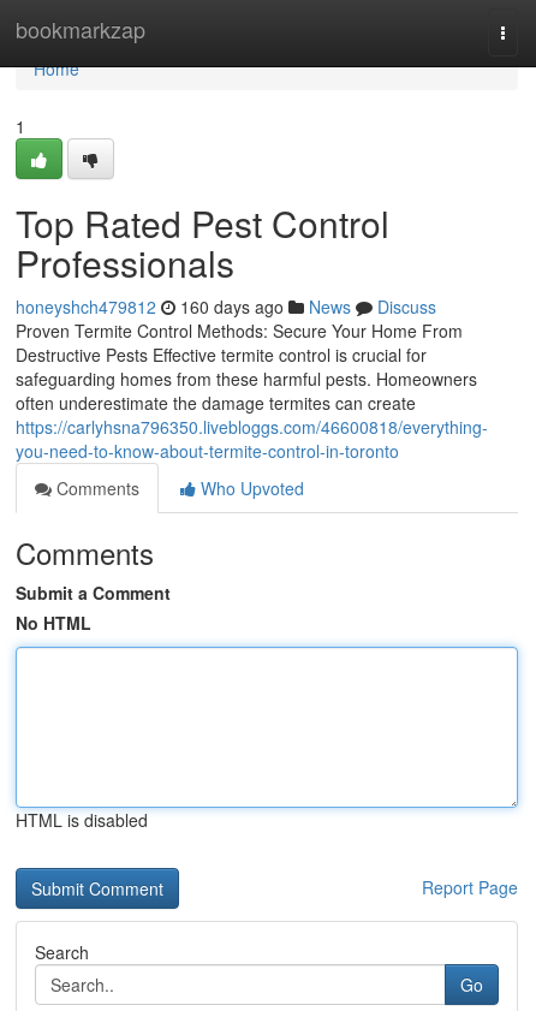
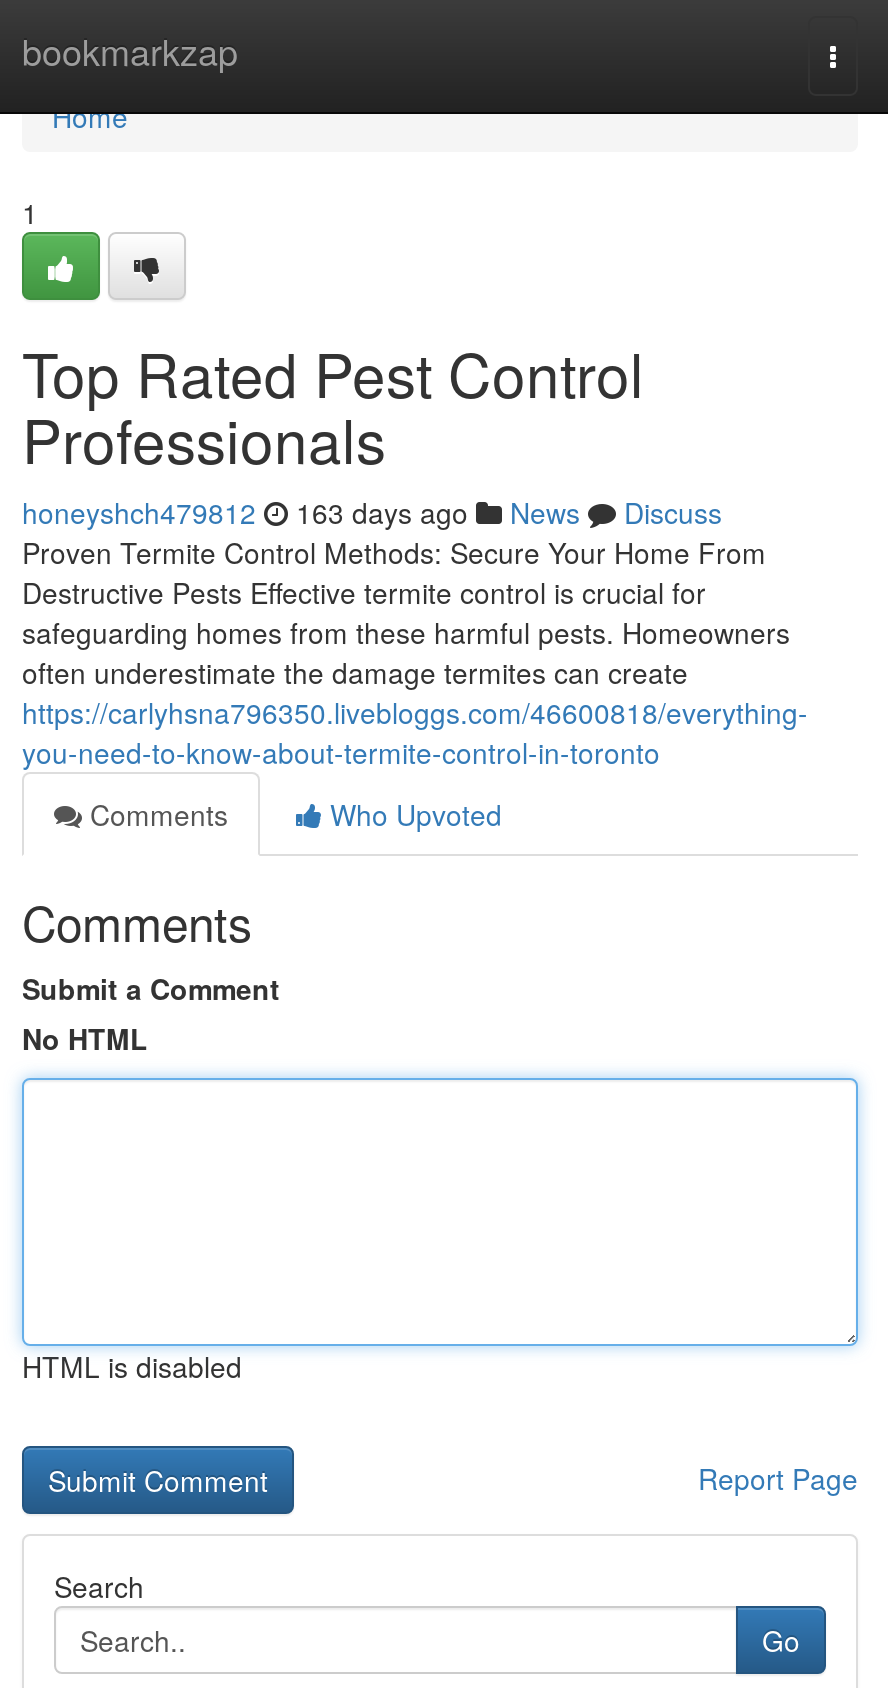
[16,295,436,319] honeyshch479812 160 days ago News Discuss -> [22,492,722,532] honeyshch479812 163 days ago News Discuss

